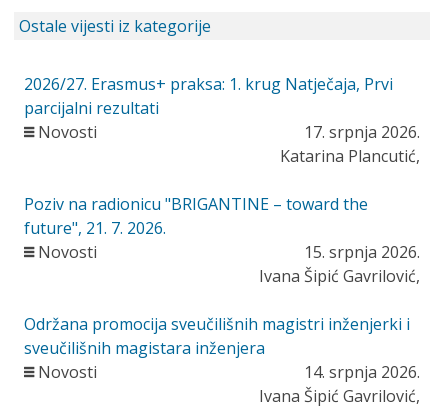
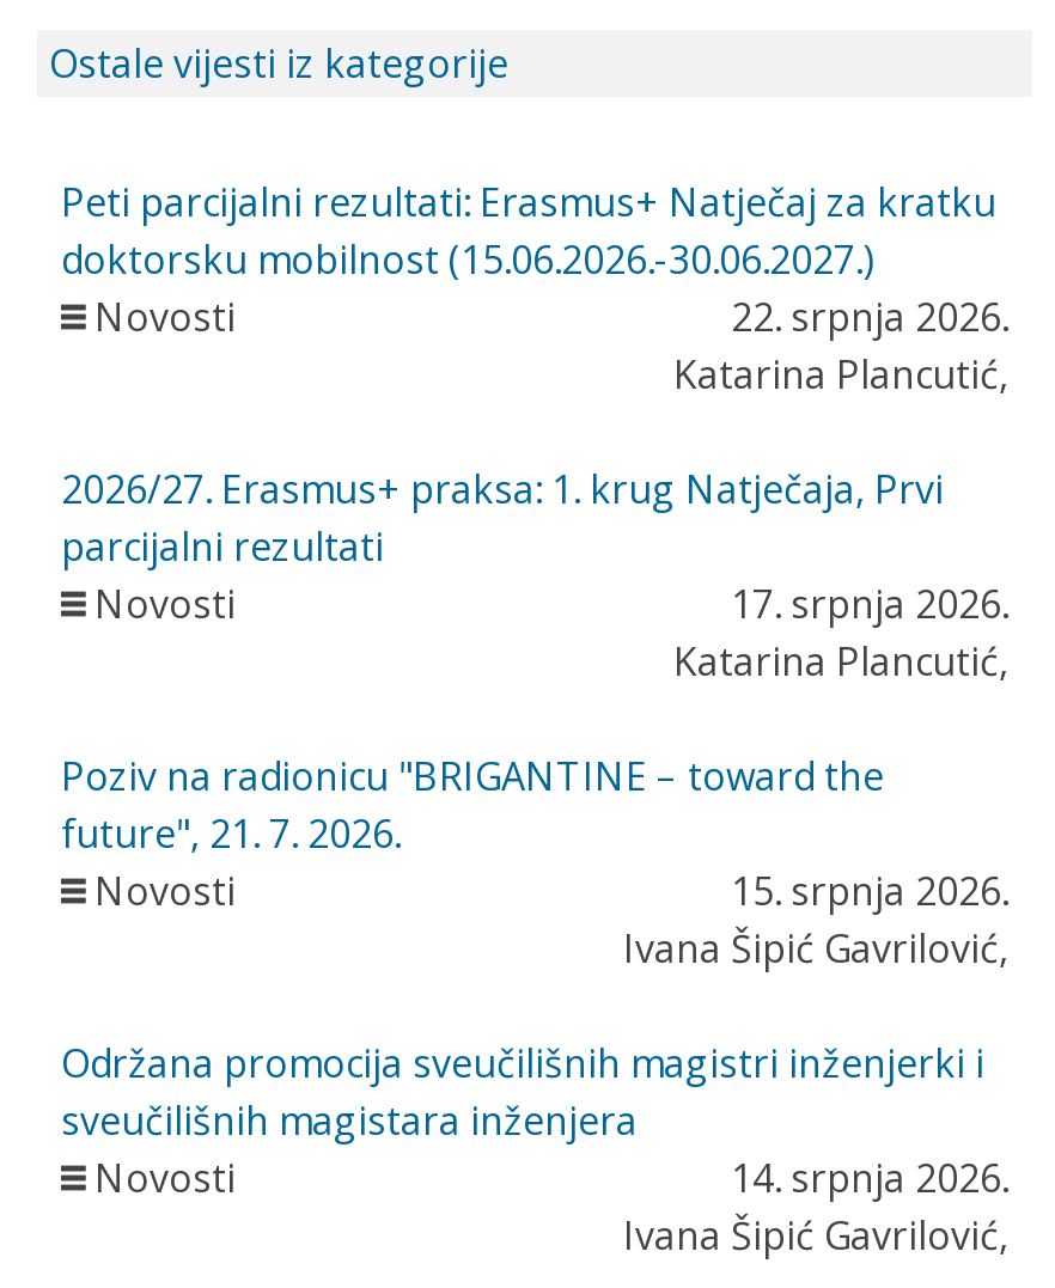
none -> [61,176,1008,401] Peti parcijalni rezultati: Erasmus+ Natječaj za kratku | doktorsku mobilnost (15.06.2026.-30.06.2027.) | Novosti | 22. srpnja 2026. | Katarina Plancutić,

